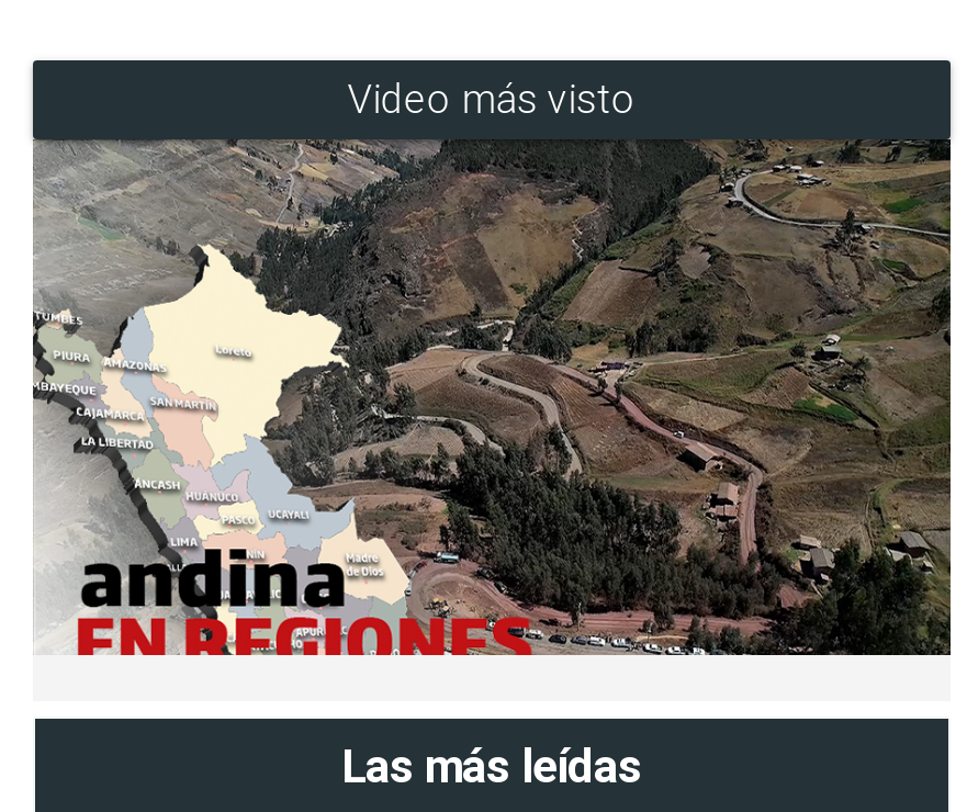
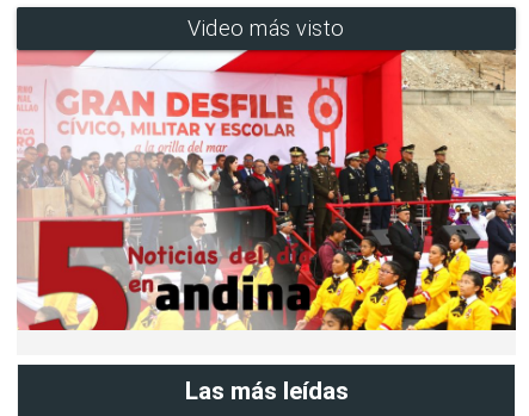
[31,139,953,657] [image] -> [17,49,517,331] [image]

